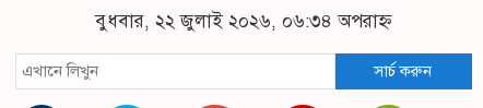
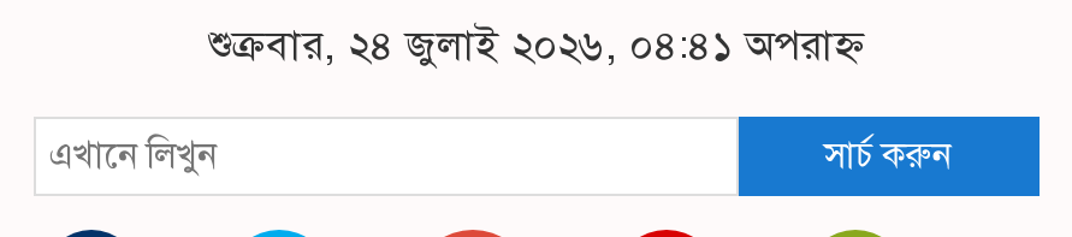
[95,10,392,33] বুধবার, ২২ জুলাই ২০২৬, ০৬:৩৪ অপরাহ্ন -> [208,20,865,71] শুক্রবার, ২৪ জুলাই ২০২৬, ০৪:৪১ অপরাহ্ন

